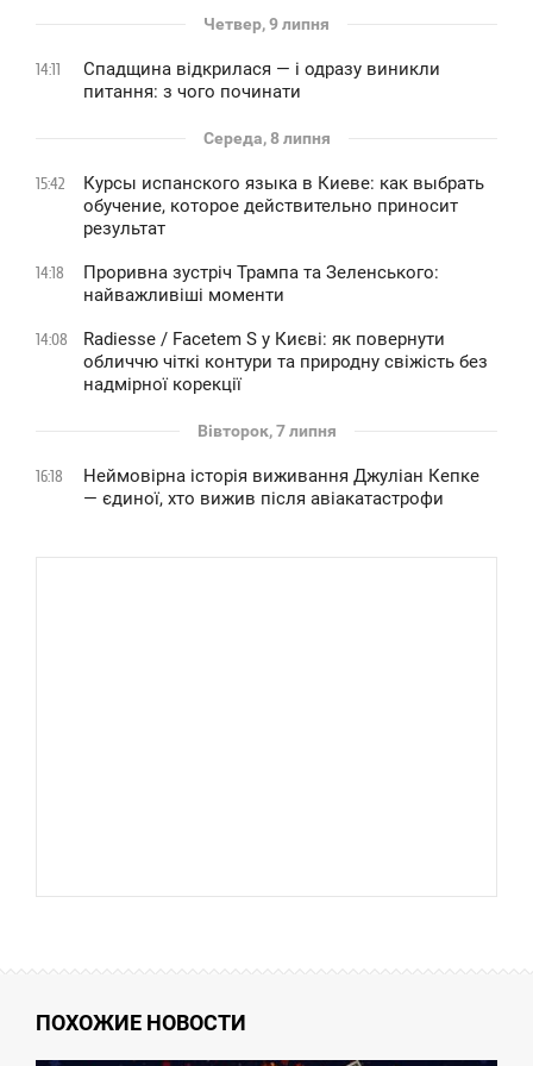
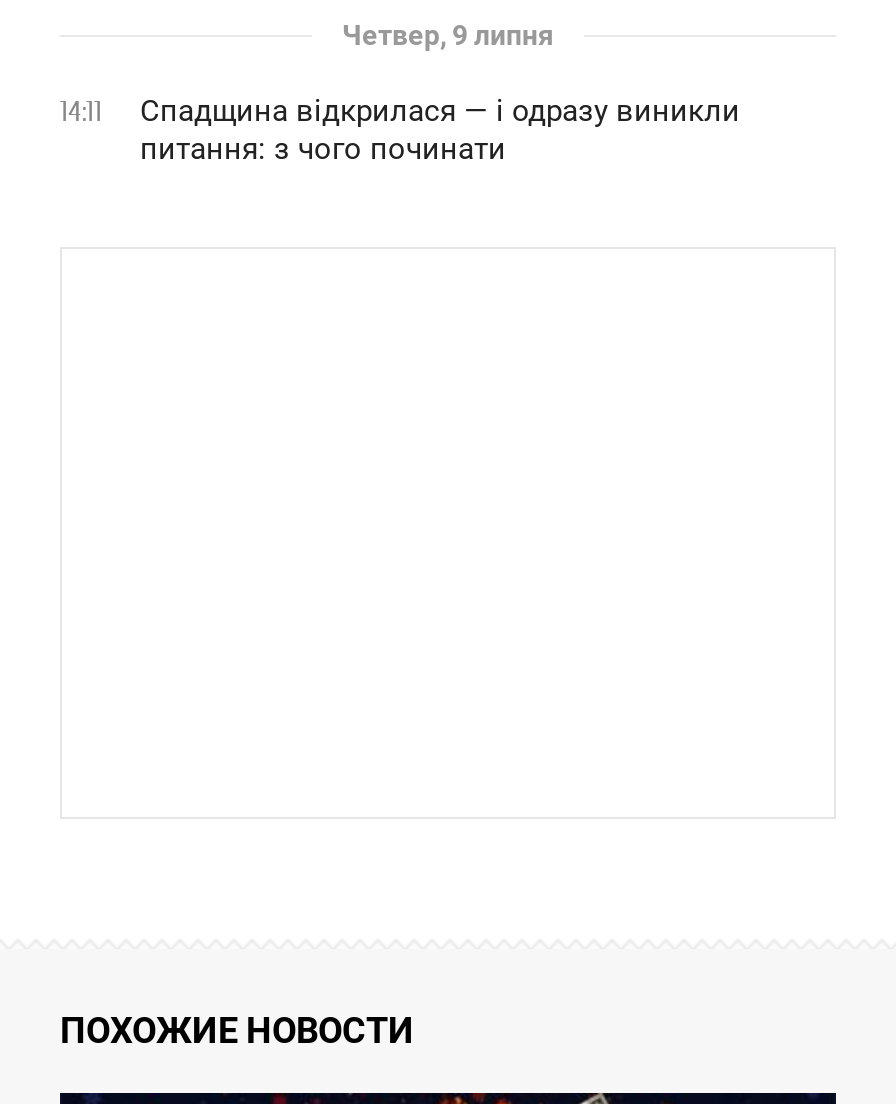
[36,128,488,509] Середа, 8 липня | 15:42 | Курсы испанского языка в Киеве: как выбрать | обучение, которое действительно приносит | результат | 14:18 | Проривна зустріч Трампа та Зеленського: | найважливіші моменти | 14:08 | Radiesse / Facetem S у Києві: як повернути | обличчю чіткі контури та природну свіжість без | надмірної корекції | Вівторок, 7 липня | 16:18 | Неймовірна історія виживання Джуліан Кепке | — єдиної, хто вижив після авіакатастрофи -> none

